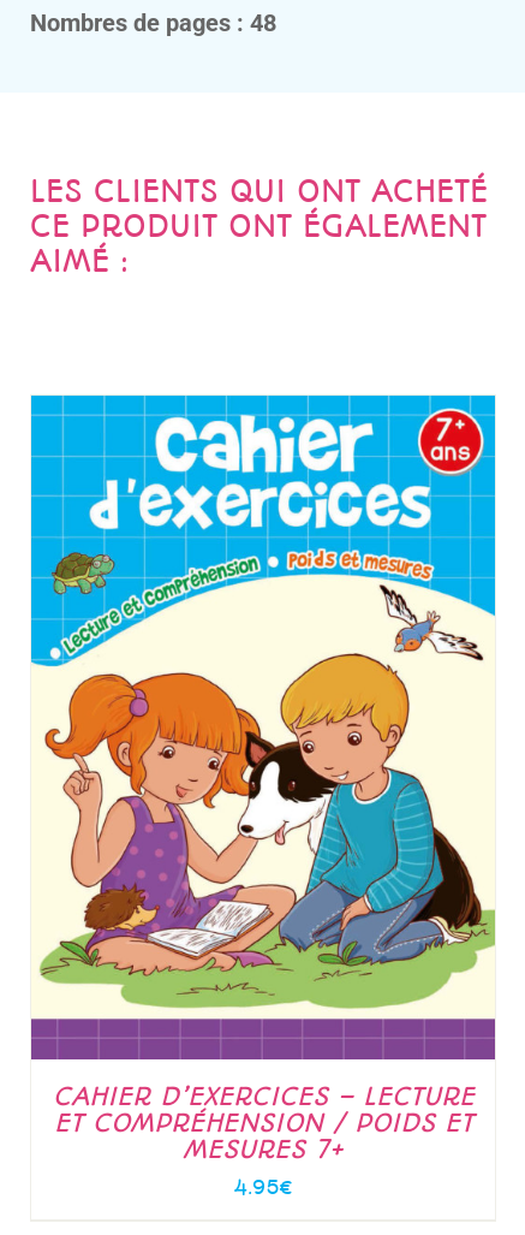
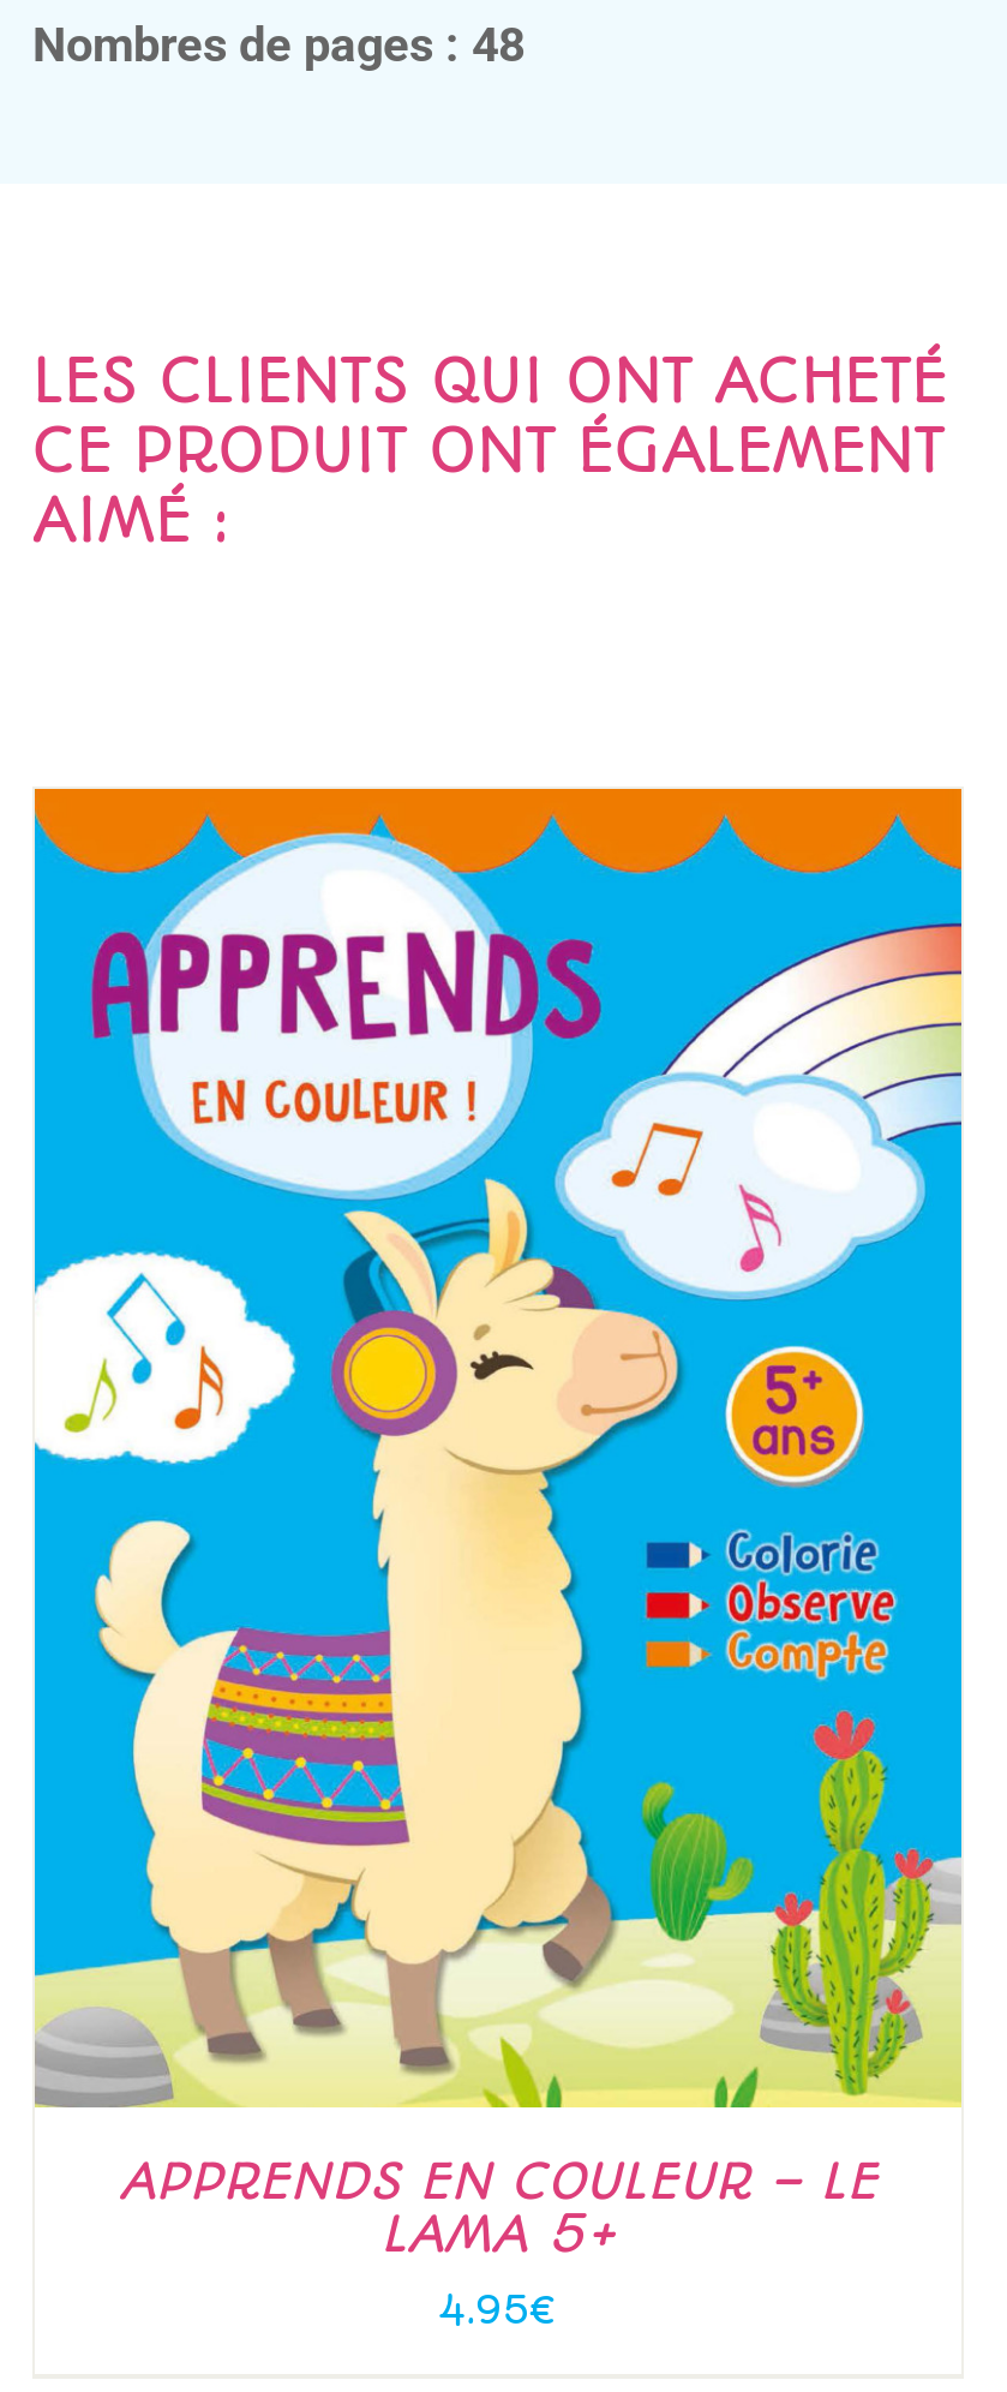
[30,394,496,1163] [image] | CAHIER D’EXERCICES – LECTURE | ET COMPRÉHENSION / POIDS ET | MESURES 7+ -> [32,785,964,2264] [image] | APPRENDS EN COULEUR – LE | LAMA 5+

